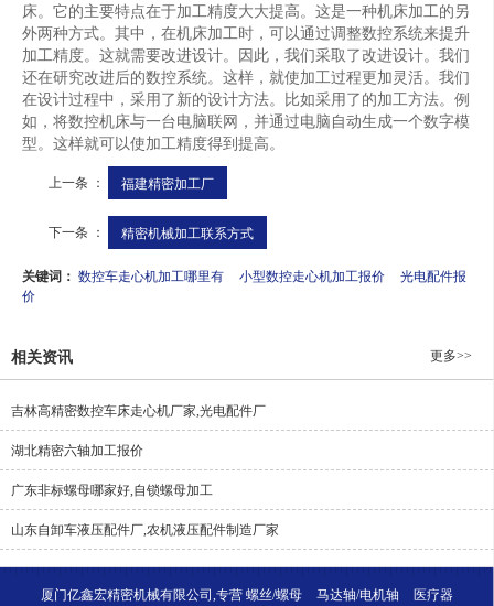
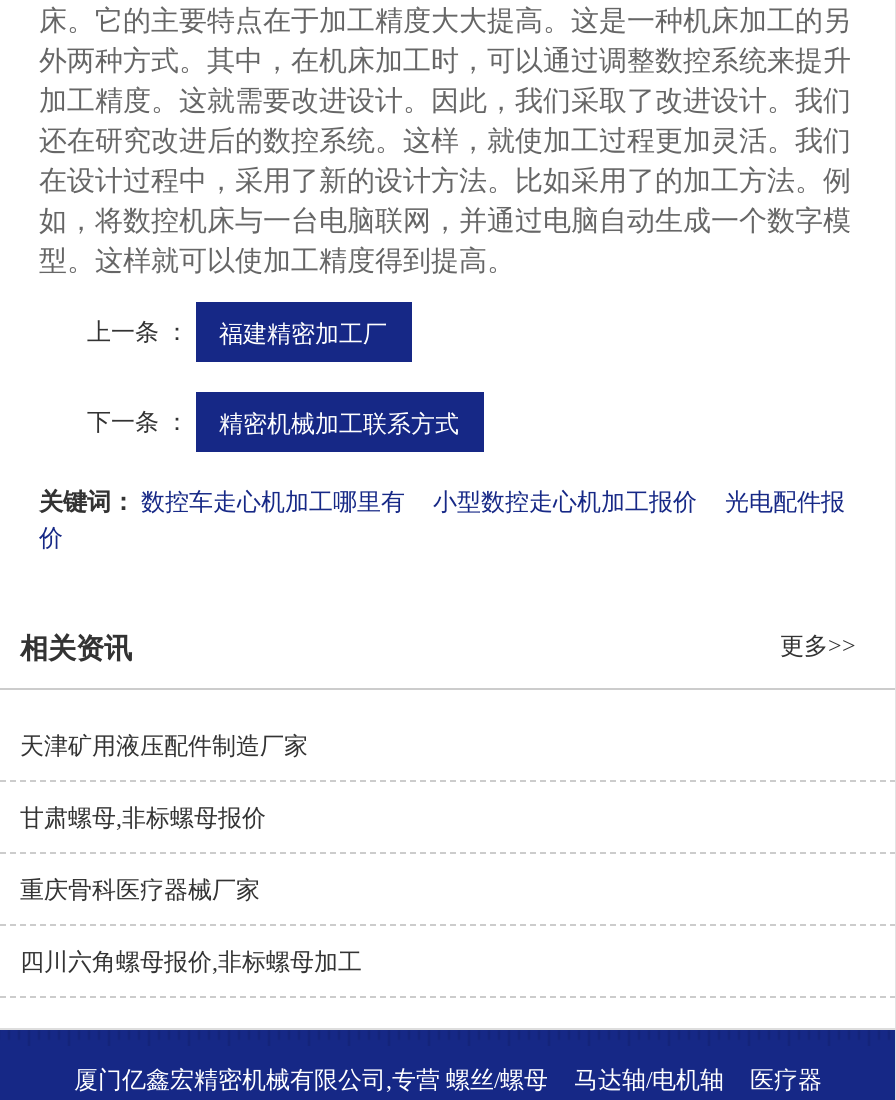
[11,403,266,419] 吉林高精密数控车床走心机厂家,光电配件厂 -> [20,732,308,760] 天津矿用液压配件制造厂家
[11,443,143,458] 湖北精密六轴加工报价 -> [20,804,266,832] 甘肃螺母,非标螺母报价
[11,483,213,498] 广东非标螺母哪家好,自锁螺母加工 -> [20,876,260,904] 重庆骨科医疗器械厂家
[11,522,279,538] 山东自卸车液压配件厂,农机液压配件制造厂家 -> [20,948,362,976] 四川六角螺母报价,非标螺母加工

